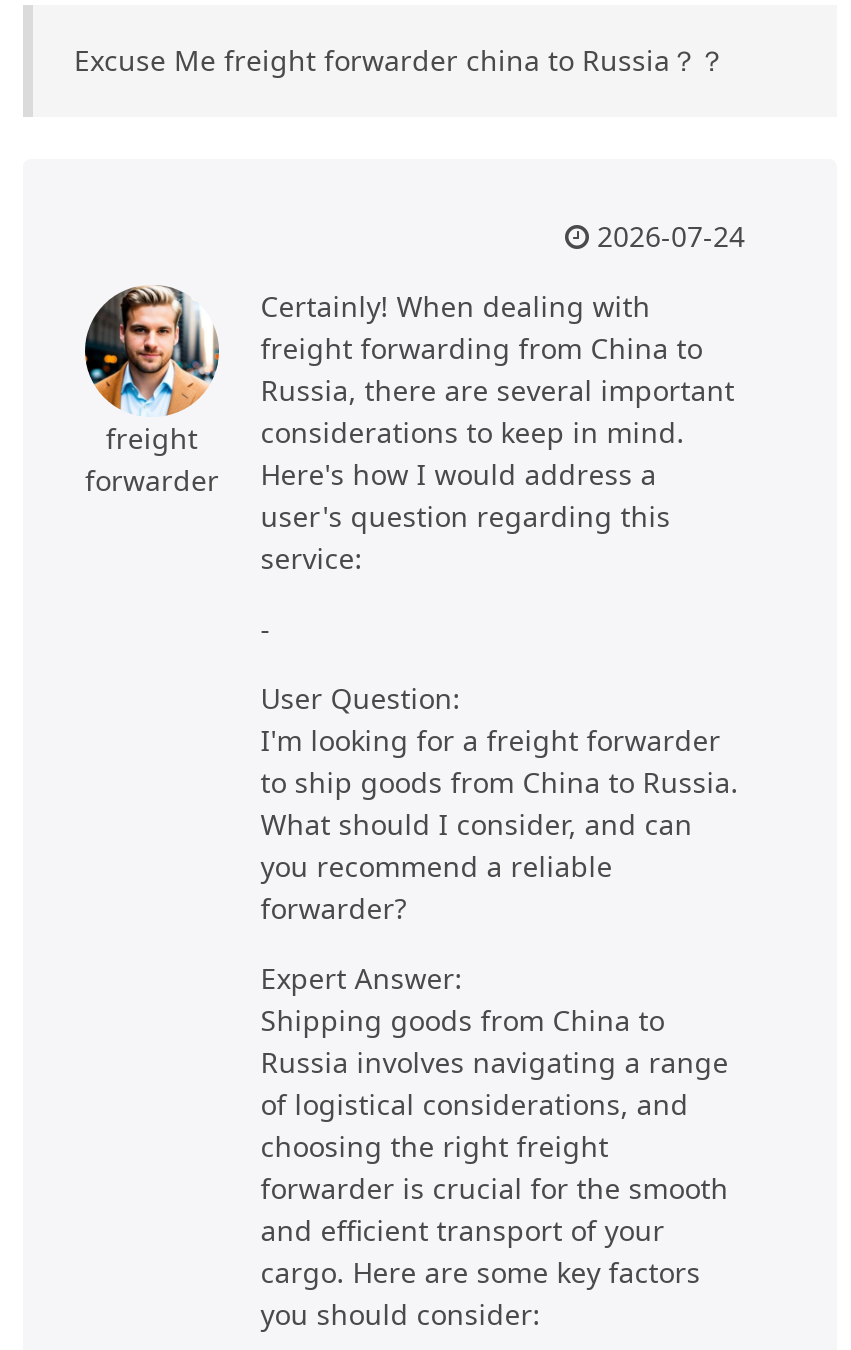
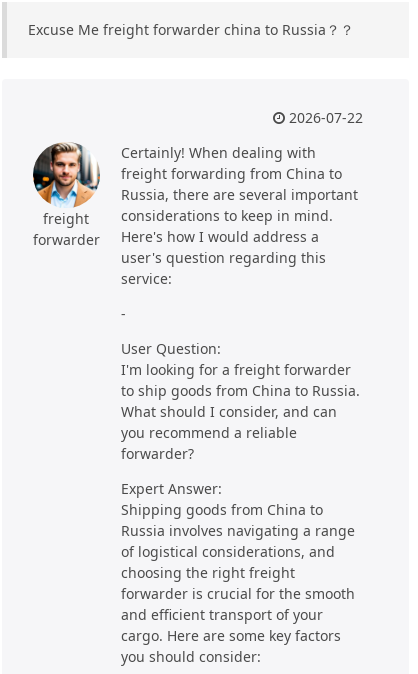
[589,216,745,254] 2026-07-24 -> [285,108,363,127] 2026-07-22

